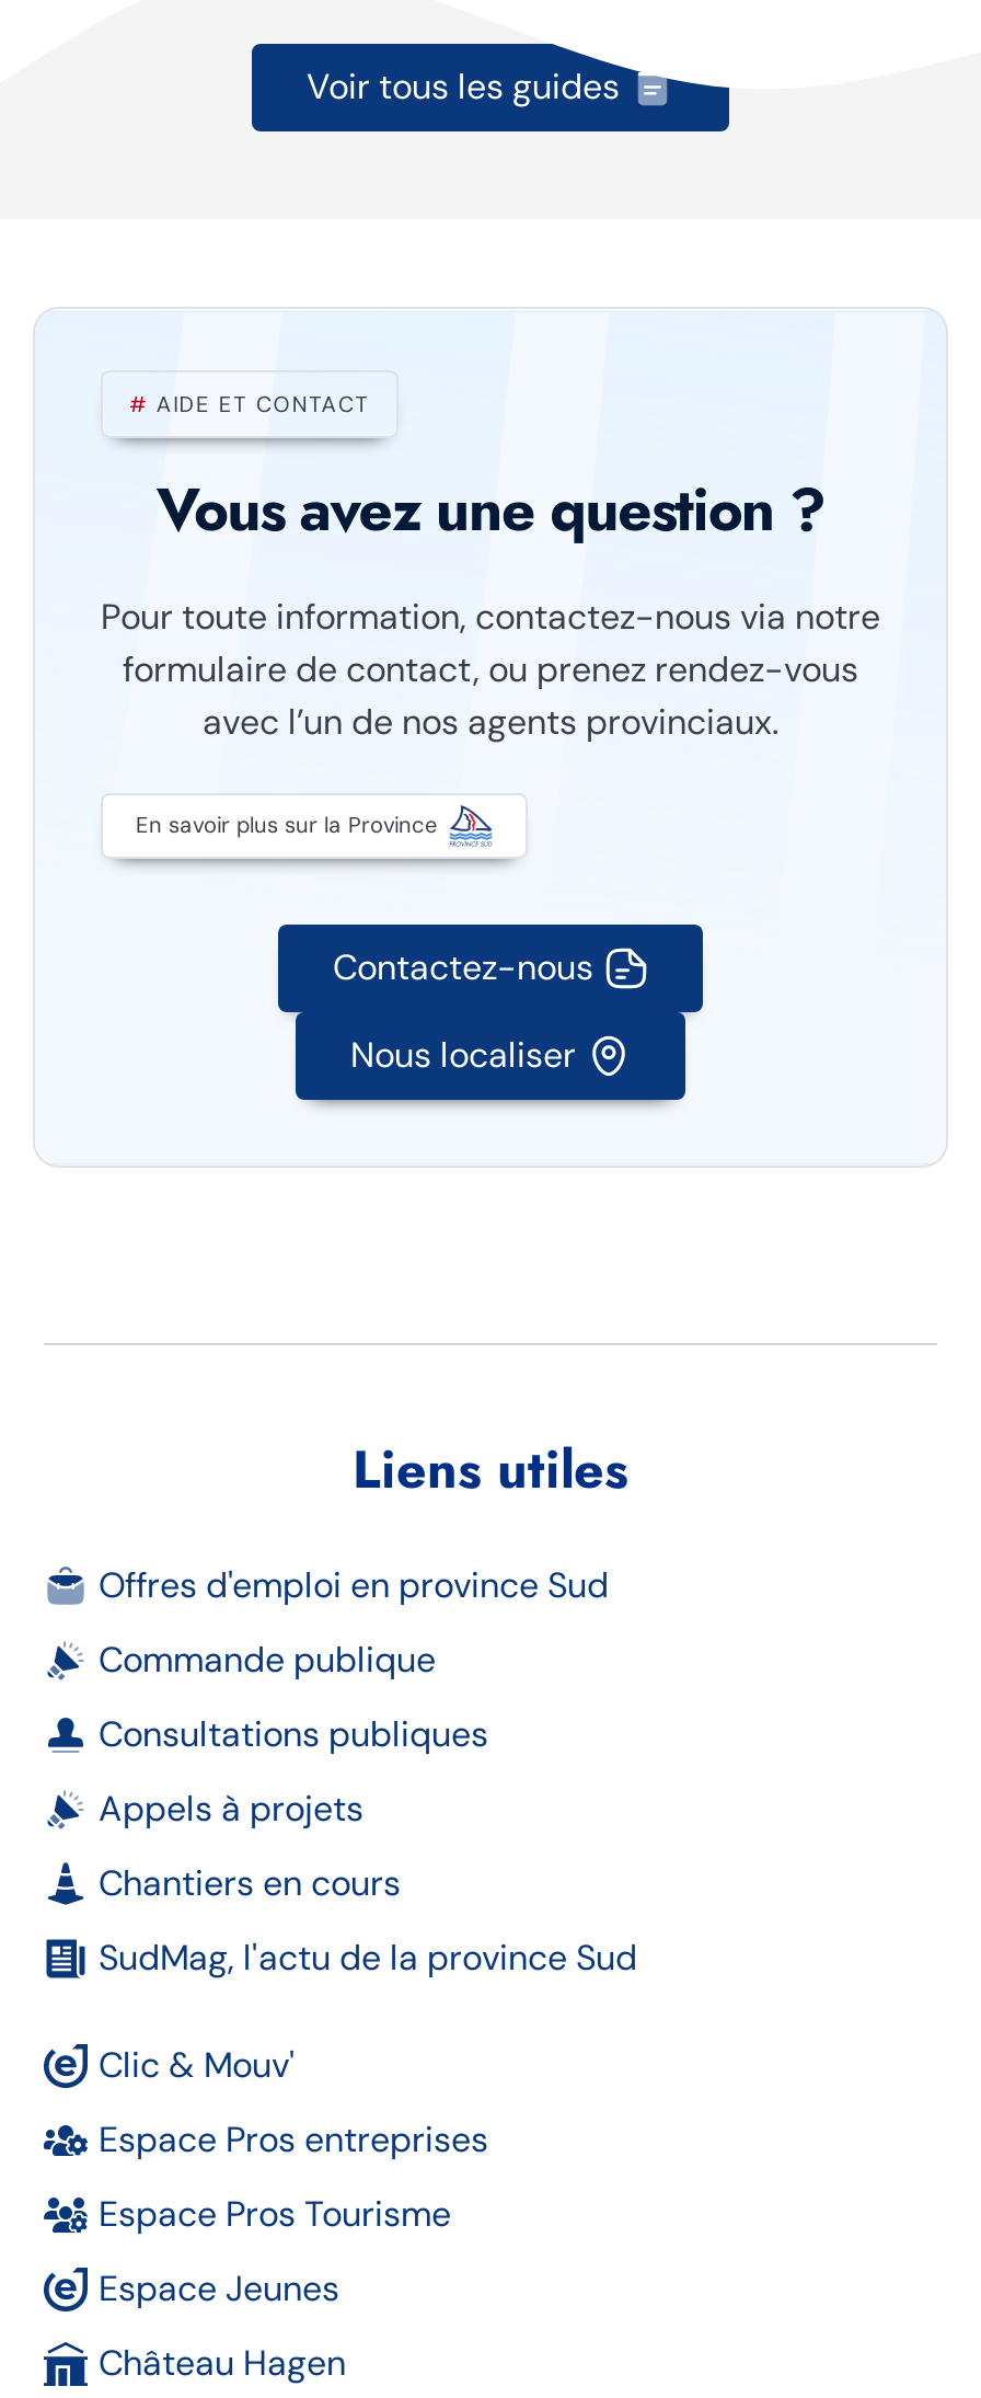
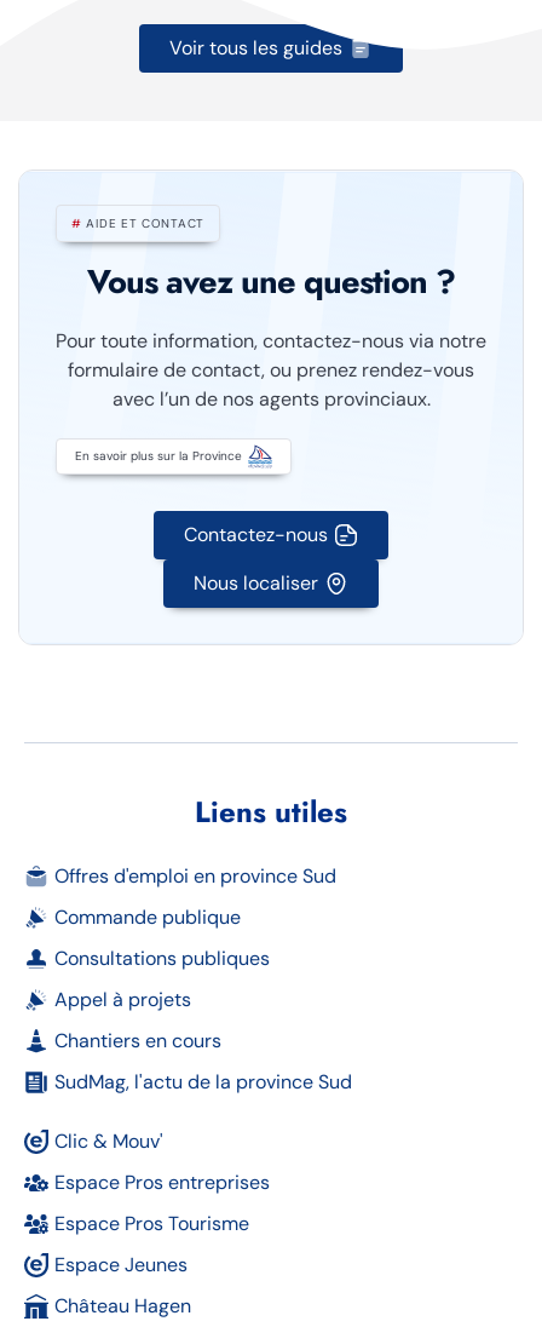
[99,1785,363,1831] Appels à projets -> [54,986,191,1012] Appel à projets

